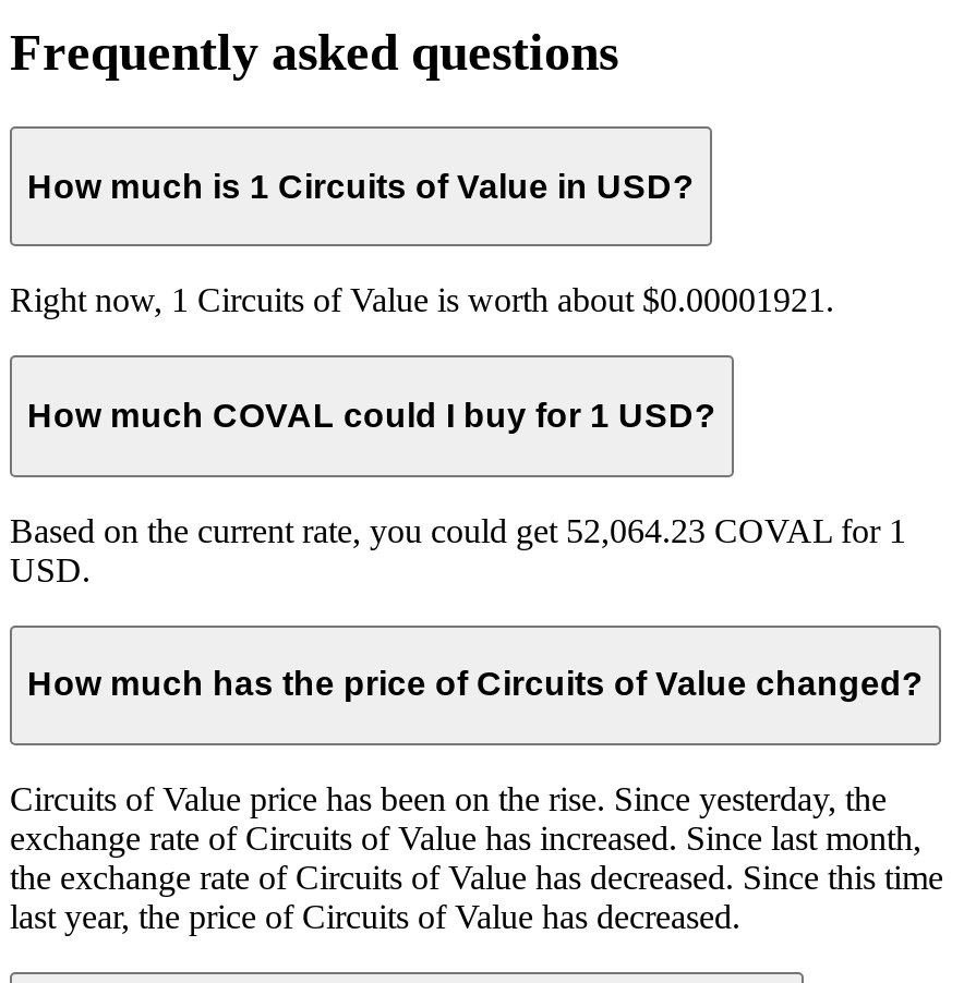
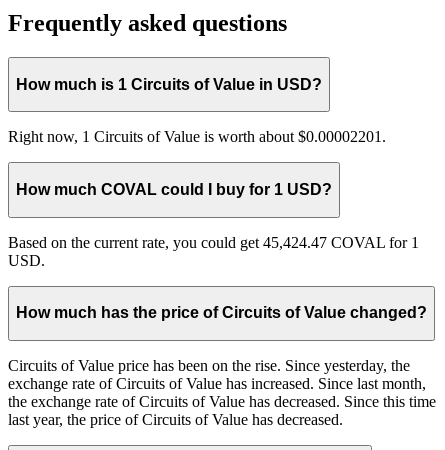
[10,282,834,319] Right now, 1 Circuits of Value is worth about $0.00001921. -> [8,128,386,145] Right now, 1 Circuits of Value is worth about $0.00002201.
[10,511,906,548] Based on the current rate, you could get 52,064.23 COVAL for 1 -> [8,233,419,250] Based on the current rate, you could get 45,424.47 COVAL for 1

